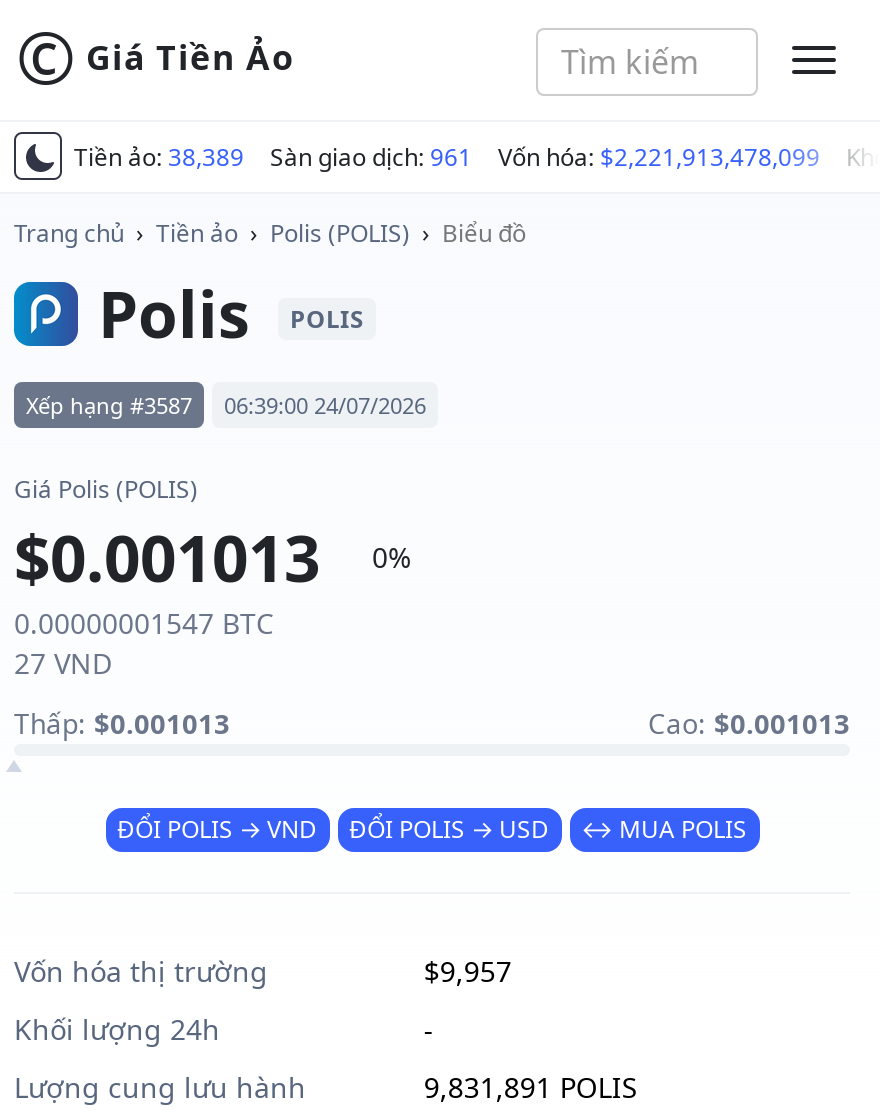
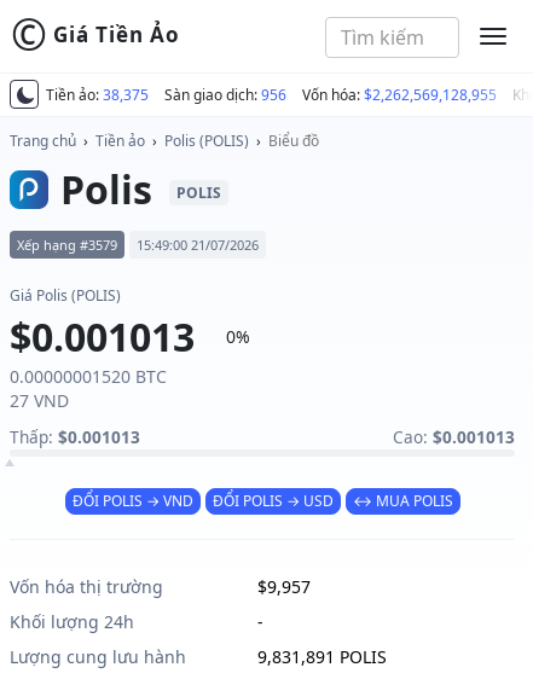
[74,140,244,174] Tiền ảo: 38,389 -> [46,85,149,105] Tiền ảo: 38,375
[270,140,472,174] Sàn giao dịch: 961 -> [164,85,286,105] Sàn giao dịch: 956
[498,140,820,174] Vốn hóa: $2,221,913,478,099 -> [302,85,497,105] Vốn hóa: $2,262,569,128,955
[26,390,192,420] Xếp hạng #3587 -> [17,236,117,254] Xếp hạng #3579
[224,390,426,420] 06:39:00 24/07/2026 -> [137,236,259,254] 15:49:00 21/07/2026
[14,604,274,642] 0.00000001547 BTC -> [10,365,167,388] 0.00000001520 BTC

